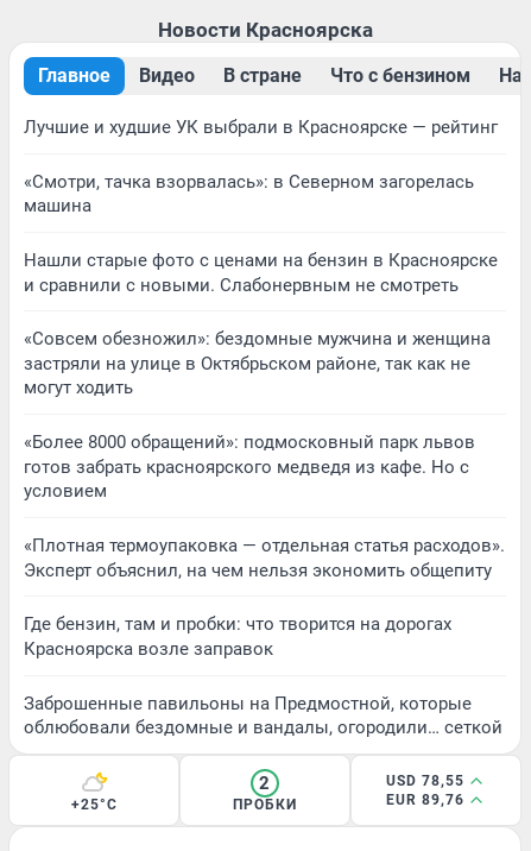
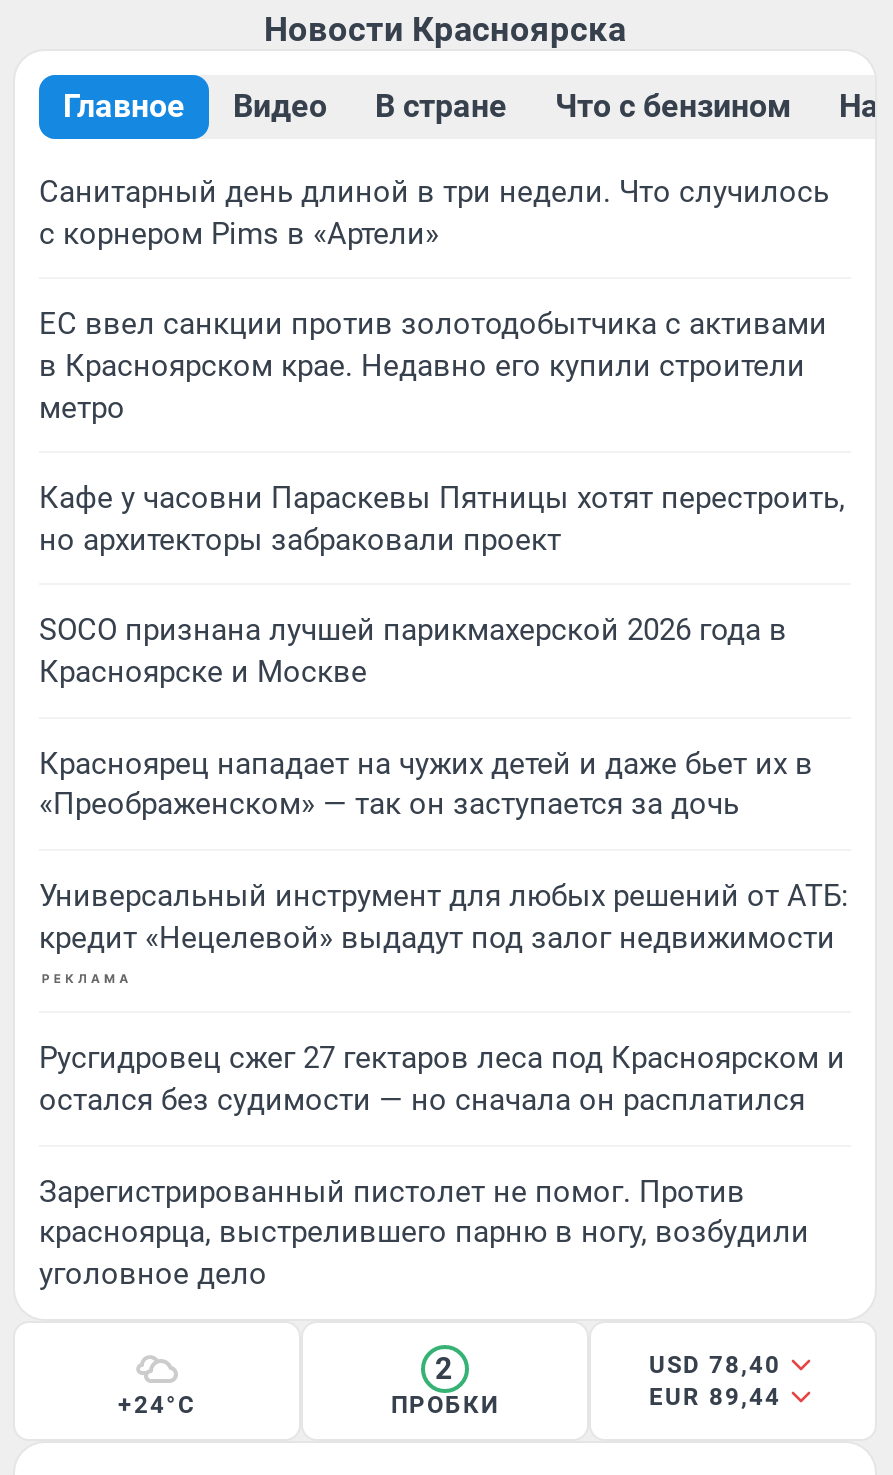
[24,116,498,137] Лучшие и худшие УК выбрали в Красноярске — рейтинг -> [39,174,829,252] Санитарный день длиной в три недели. Что случилось | с корнером Pims в «Артели»
[24,170,474,216] «Смотри, тачка взорвалась»: в Северном загорелась | машина -> [39,307,827,425] ЕС ввел санкции против золотодобытчика с активами | в Красноярском крае. Недавно его купили строители | метро
[24,249,498,295] Нашли старые фото с ценами на бензин в Красноярске | и сравнили с новыми. Слабонервным не смотреть -> [39,481,845,558] Кафе у часовни Параскевы Пятницы хотят перестроить, | но архитекторы забраковали проект
[24,328,491,398] «Совсем обезножил»: бездомные мужчина и женщина | застряли на улице в Октябрьском районе, так как не | могут ходить -> [39,613,787,691] SOCO признана лучшей парикмахерской 2026 года в | Красноярске и Москве
[24,431,475,502] «Более 8000 обращений»: подмосковный парк львов | готов забрать красноярского медведя из кафе. Но с | условием -> [39,746,813,823] Красноярец нападает на чужих детей и даже бьет их в | «Преображенском» — так он заступается за дочь
[24,534,505,580] «Плотная термоупаковка — отдельная статья расходов». | Эксперт объяснил, на чем нельзя экономить общепиту -> [39,878,849,956] Универсальный инструмент для любых решений от АТБ: | кредит «Нецелевой» выдадут под залог недвижимости
[24,613,451,659] Где бензин, там и пробки: что творится на дорогах | Красноярска возле заправок -> [39,1041,845,1118] Русгидровец сжег 27 гектаров леса под Красноярском и | остался без судимости — но сначала он расплатился
[24,692,502,738] Заброшенные павильоны на Предмостной, которые | облюбовали бездомные и вандалы, огородили… сеткой -> [39,1173,809,1292] Зарегистрированный пистолет не помог. Против | красноярца, выстрелившего парню в ногу, возбудили | уголовное дело
[386,772,464,789] USD 78,55 -> [649,1350,781,1378] USD 78,40
[71,796,117,813] +25°C -> [118,1390,196,1418] +24°C
[386,791,464,808] EUR 89,76 -> [649,1382,781,1410] EUR 89,44

